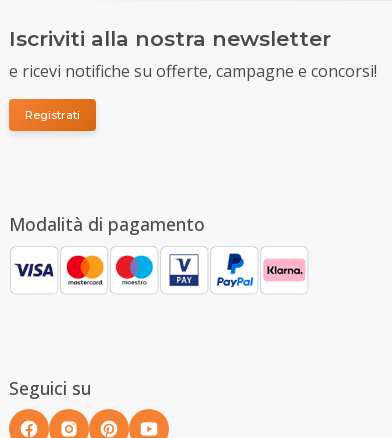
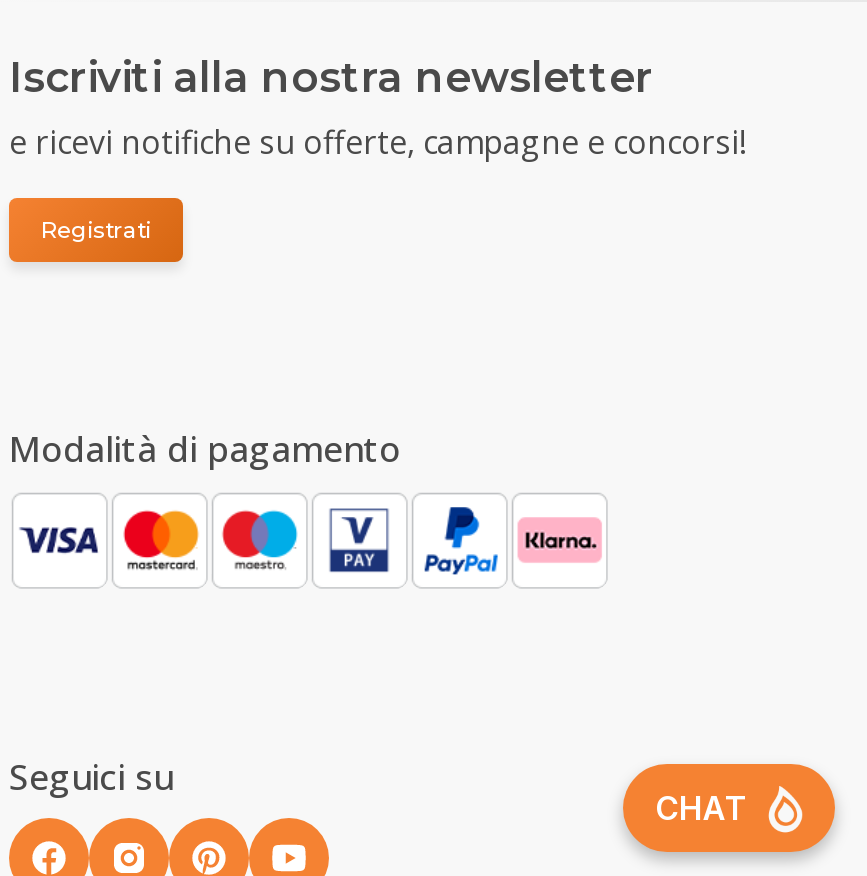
none -> [619,762,839,862] [image]

